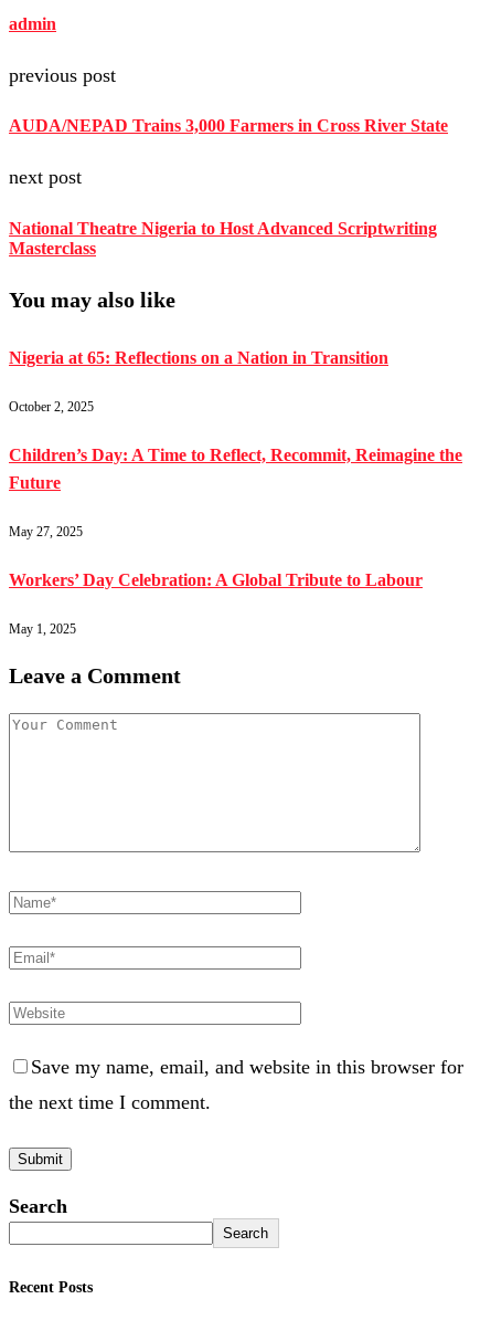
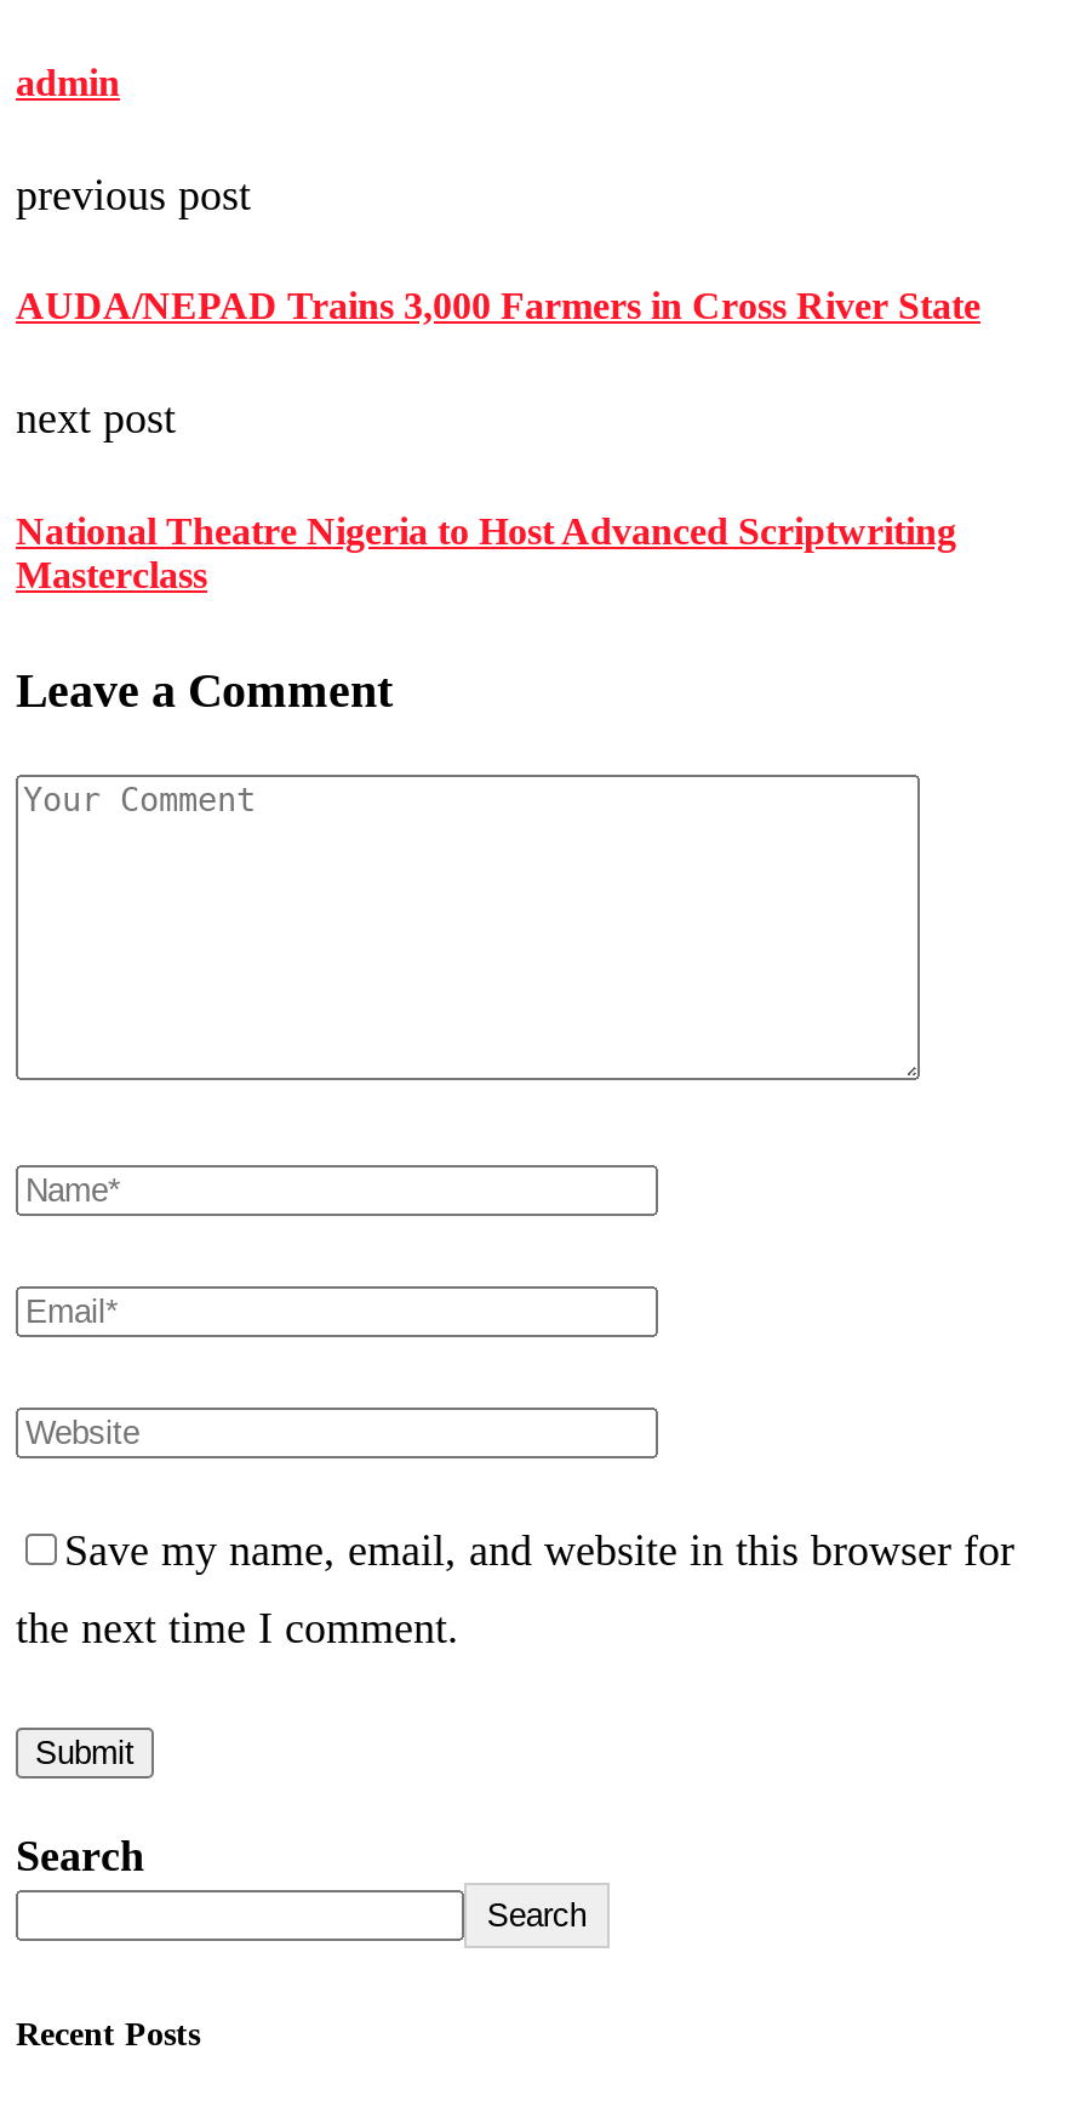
[9,288,462,637] You may also like | Nigeria at 65: Reflections on a Nation in Transition | October 2, 2025 | Children’s Day: A Time to Reflect, Recommit, Reimagine the | Future | May 27, 2025 | Workers’ Day Celebration: A Global Tribute to Labour | May 1, 2025 -> none

